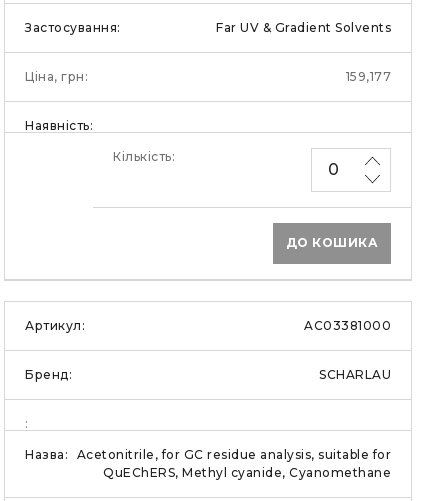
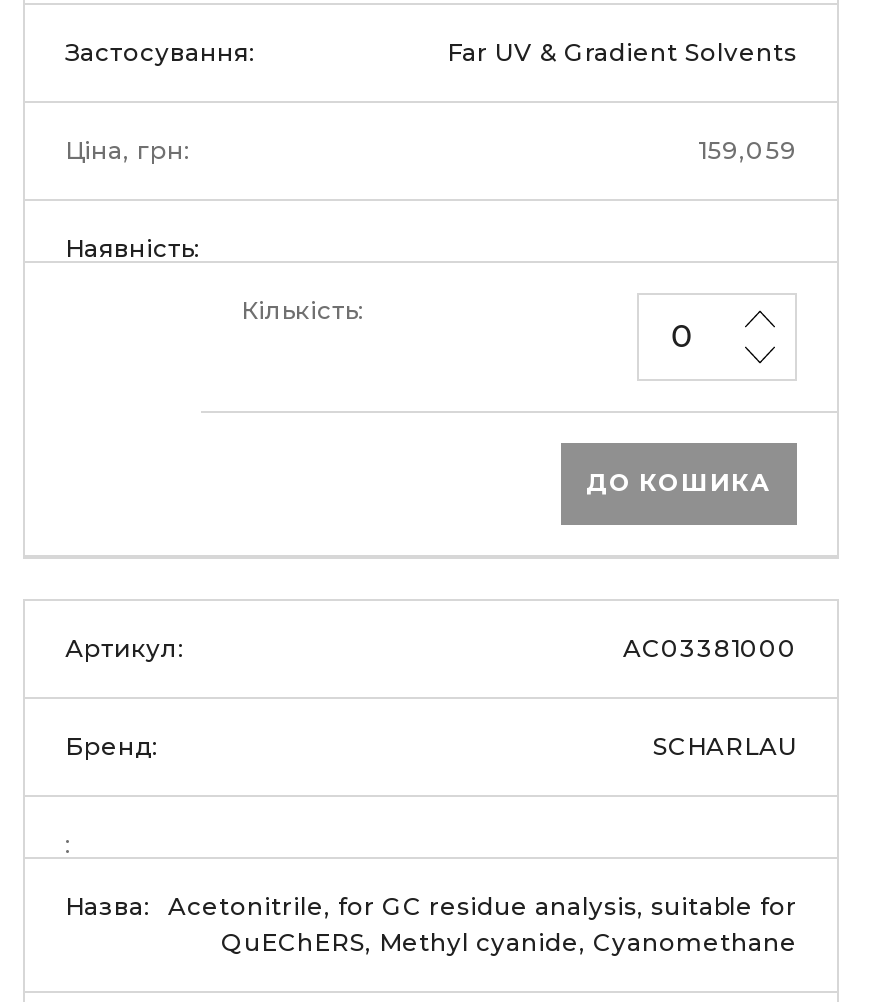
[345,69,391,84] 159,177 -> [698,134,797,164] 159,059

